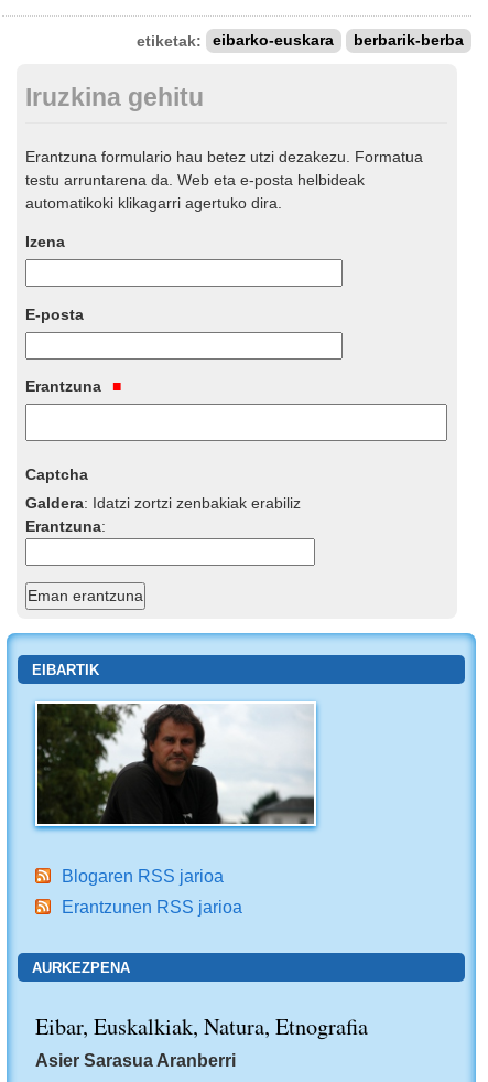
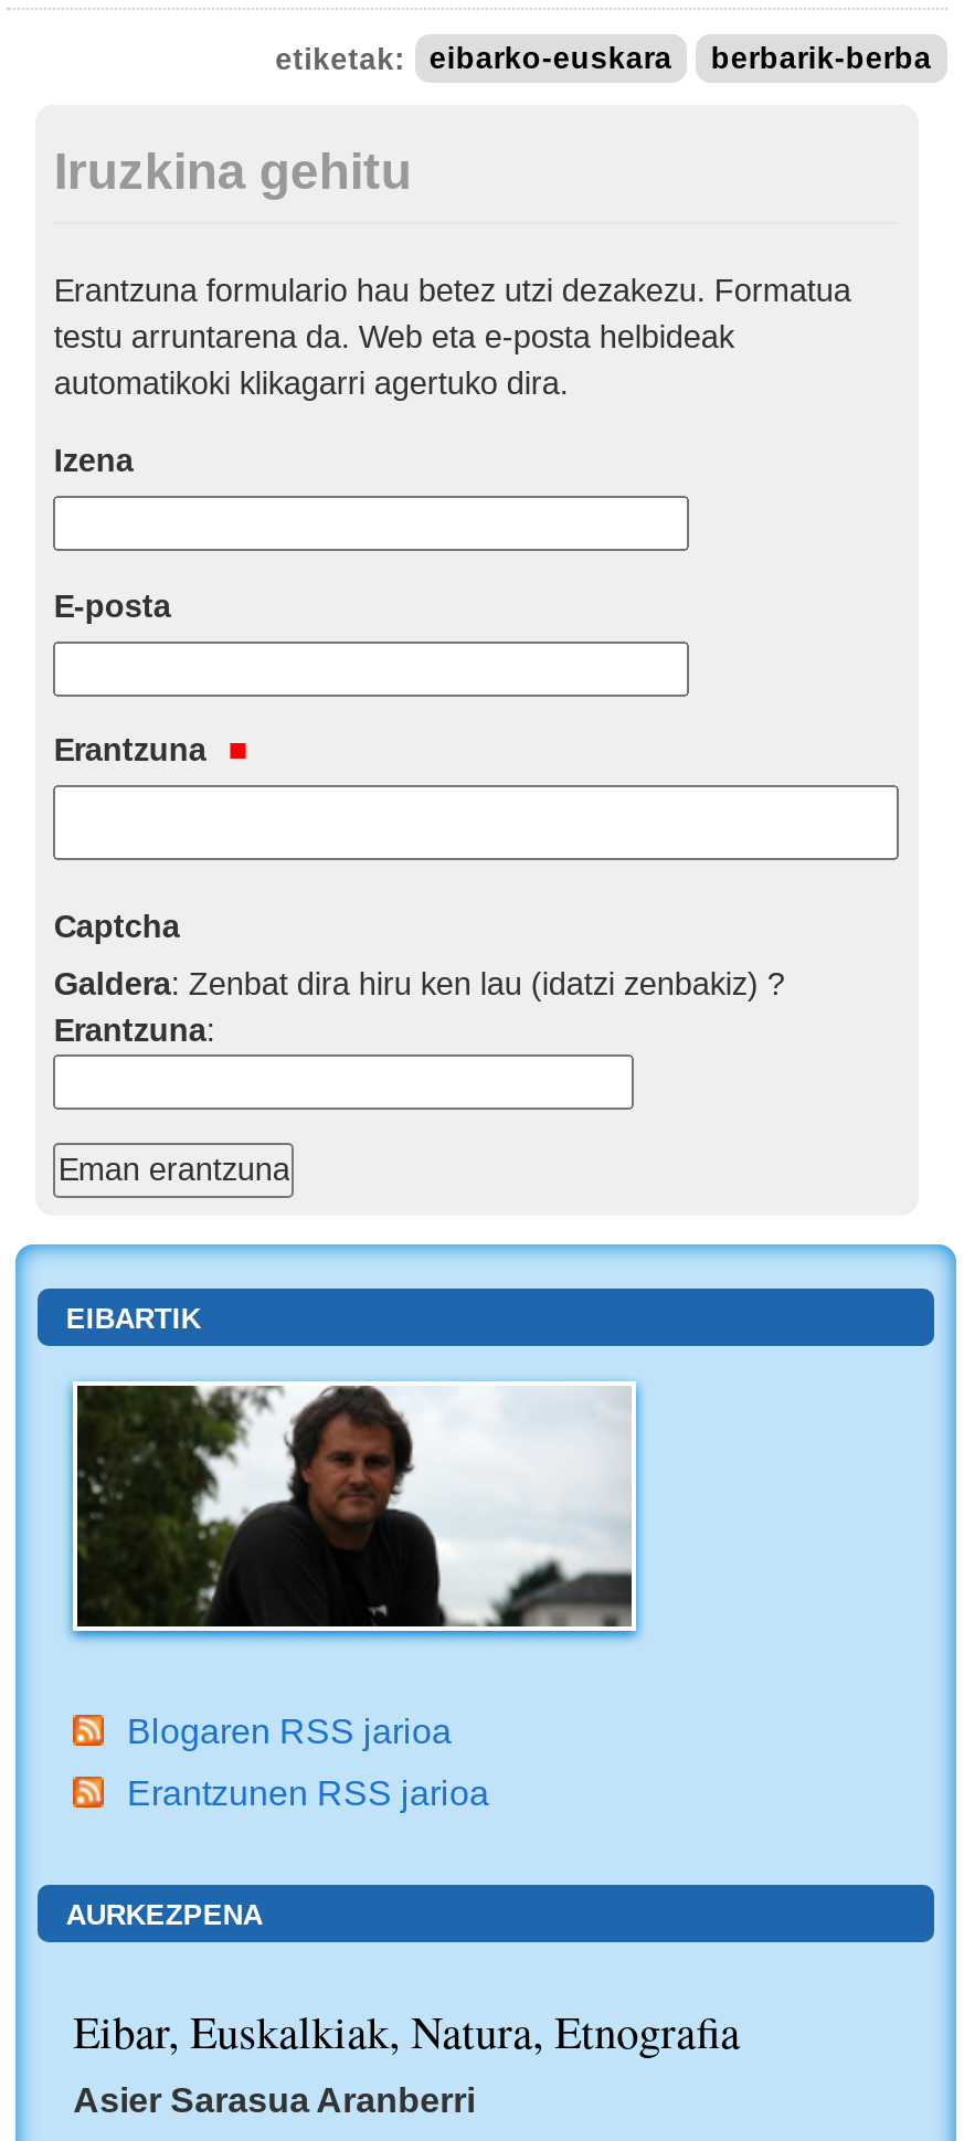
[26,495,301,512] Galdera: Idatzi zortzi zenbakiak erabiliz -> [54,967,785,1002] Galdera: Zenbat dira hiru ken lau (idatzi zenbakiz) ?

